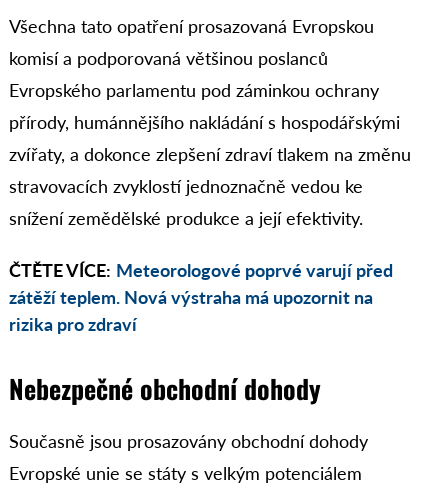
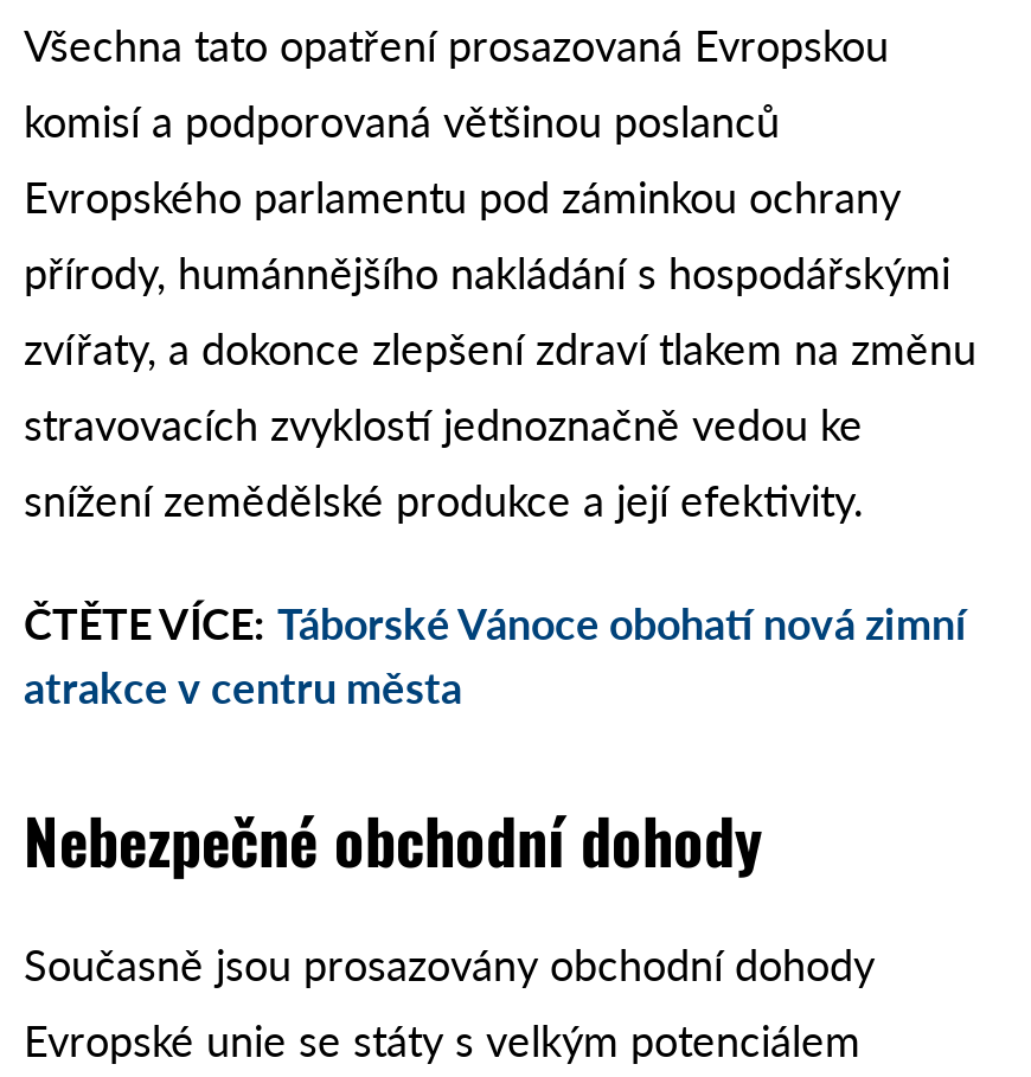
[9,259,393,335] ČTĚTE VÍCE: Meteorologové poprvé varují před | zátěží teplem. Nová výstraha má upozornit na | rizika pro zdraví -> [24,597,967,713] ČTĚTE VÍCE: Táborské Vánoce obohatí nová zimní | atrakce v centru města

